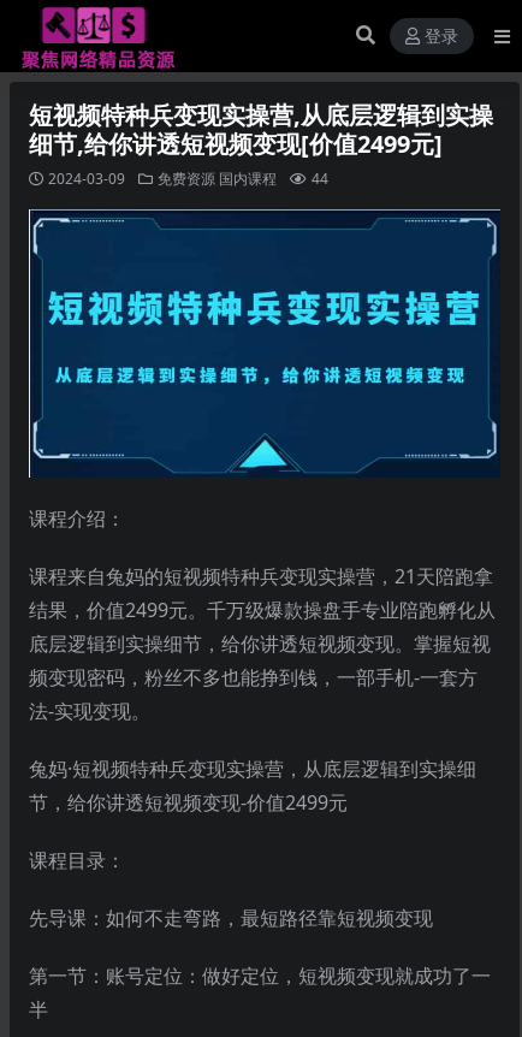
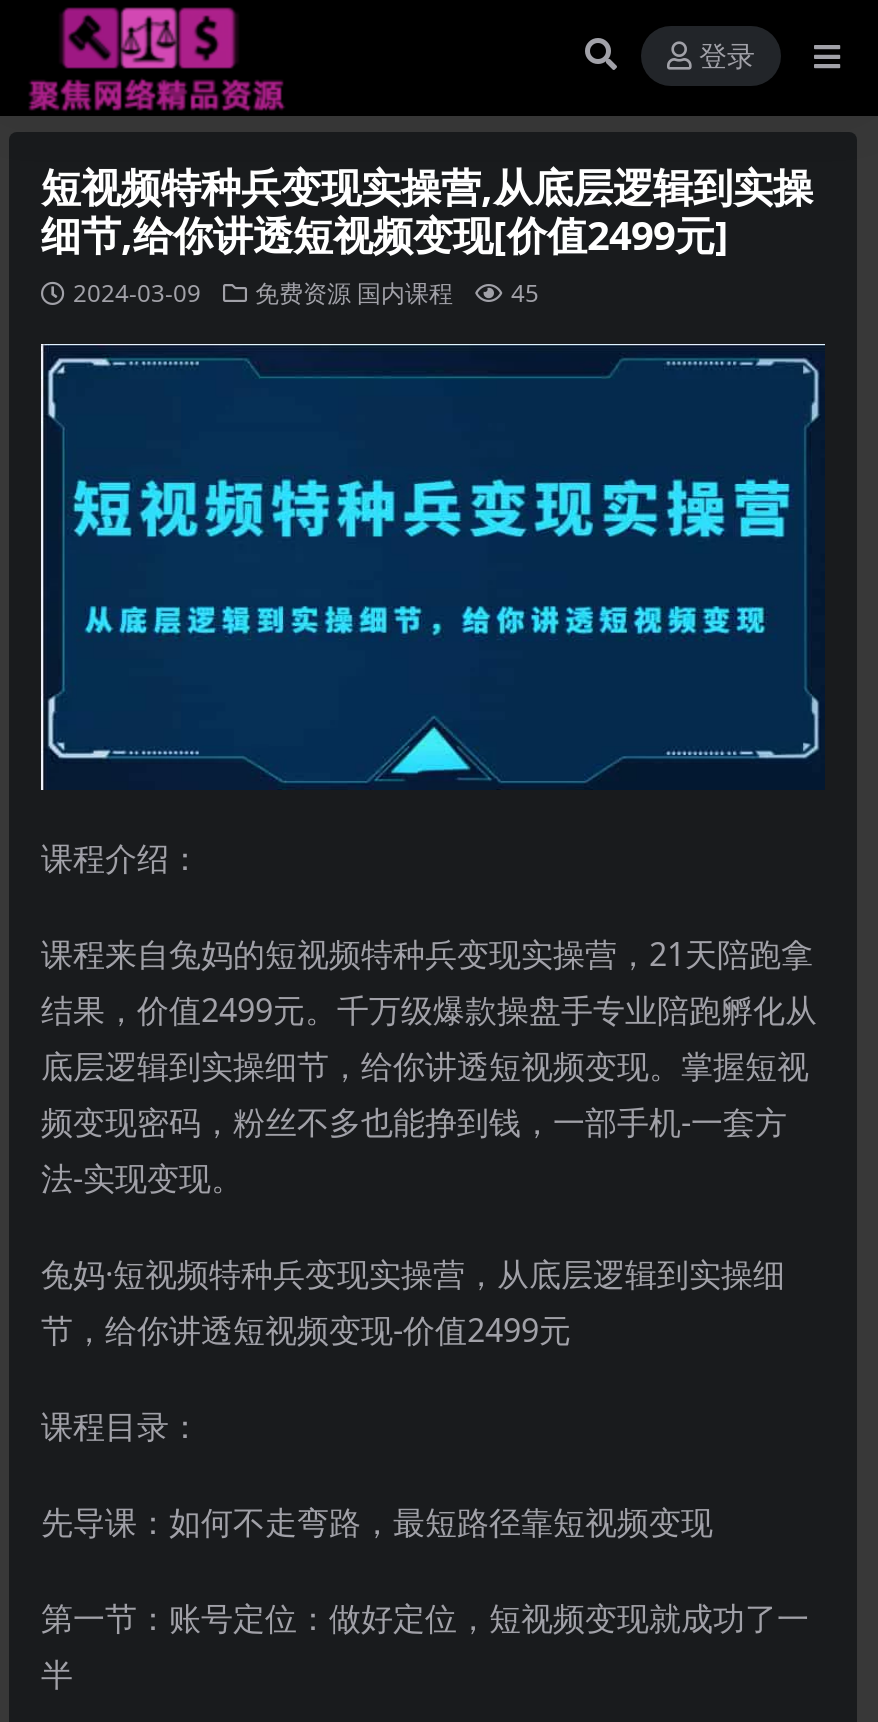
[48,168,328,189] 2024-03-09 免费资源 国内课程 44 -> [73,276,539,310] 2024-03-09 免费资源 国内课程 45

